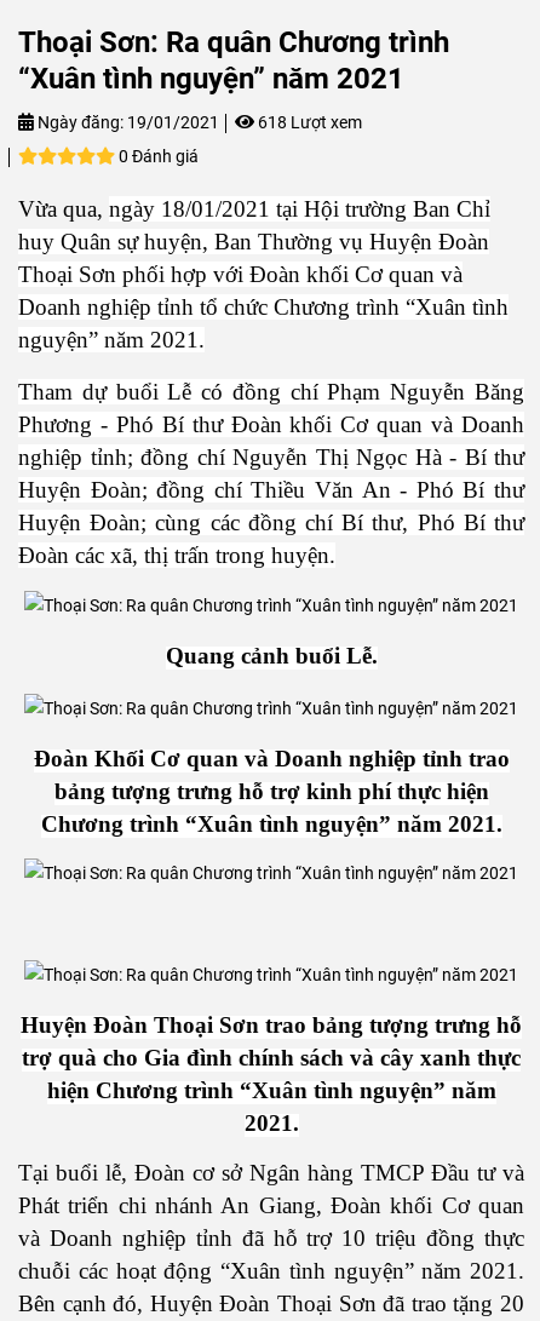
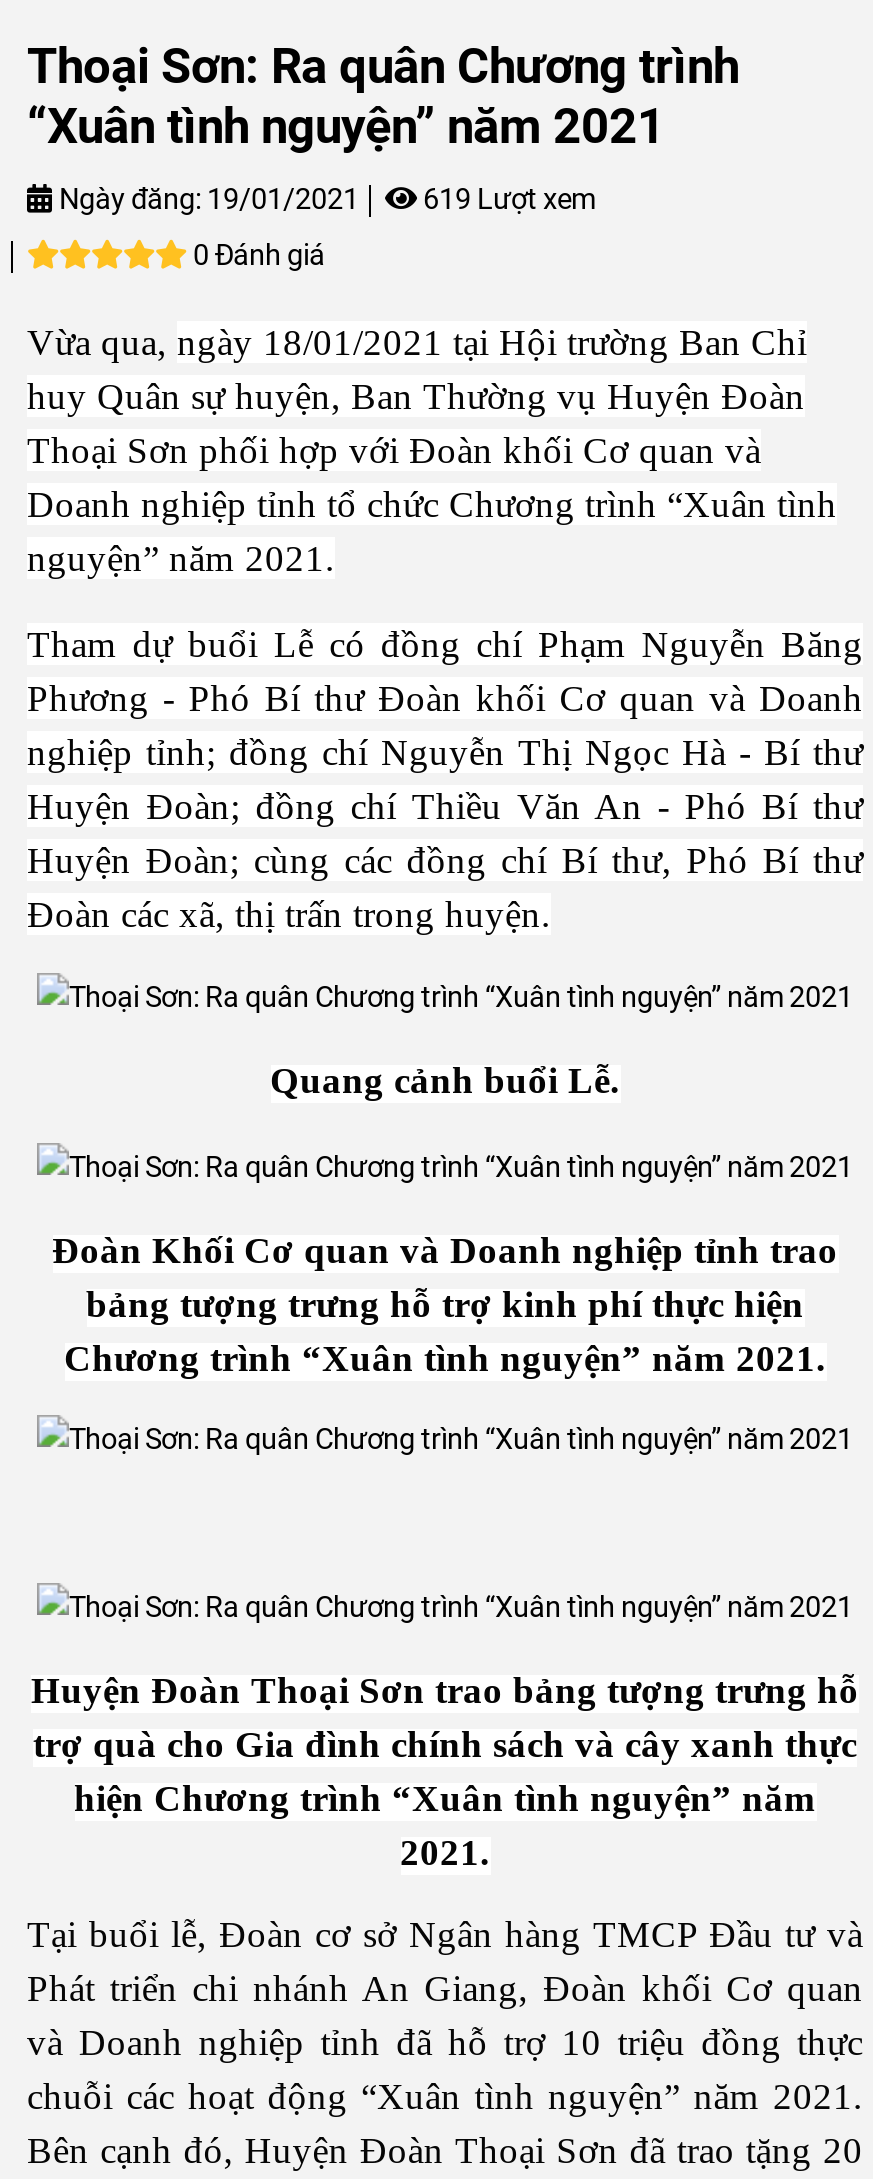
[34,113,362,133] Ngày đăng: 19/01/2021 618 Lượt xem -> [53,183,595,217] Ngày đăng: 19/01/2021 619 Lượt xem

